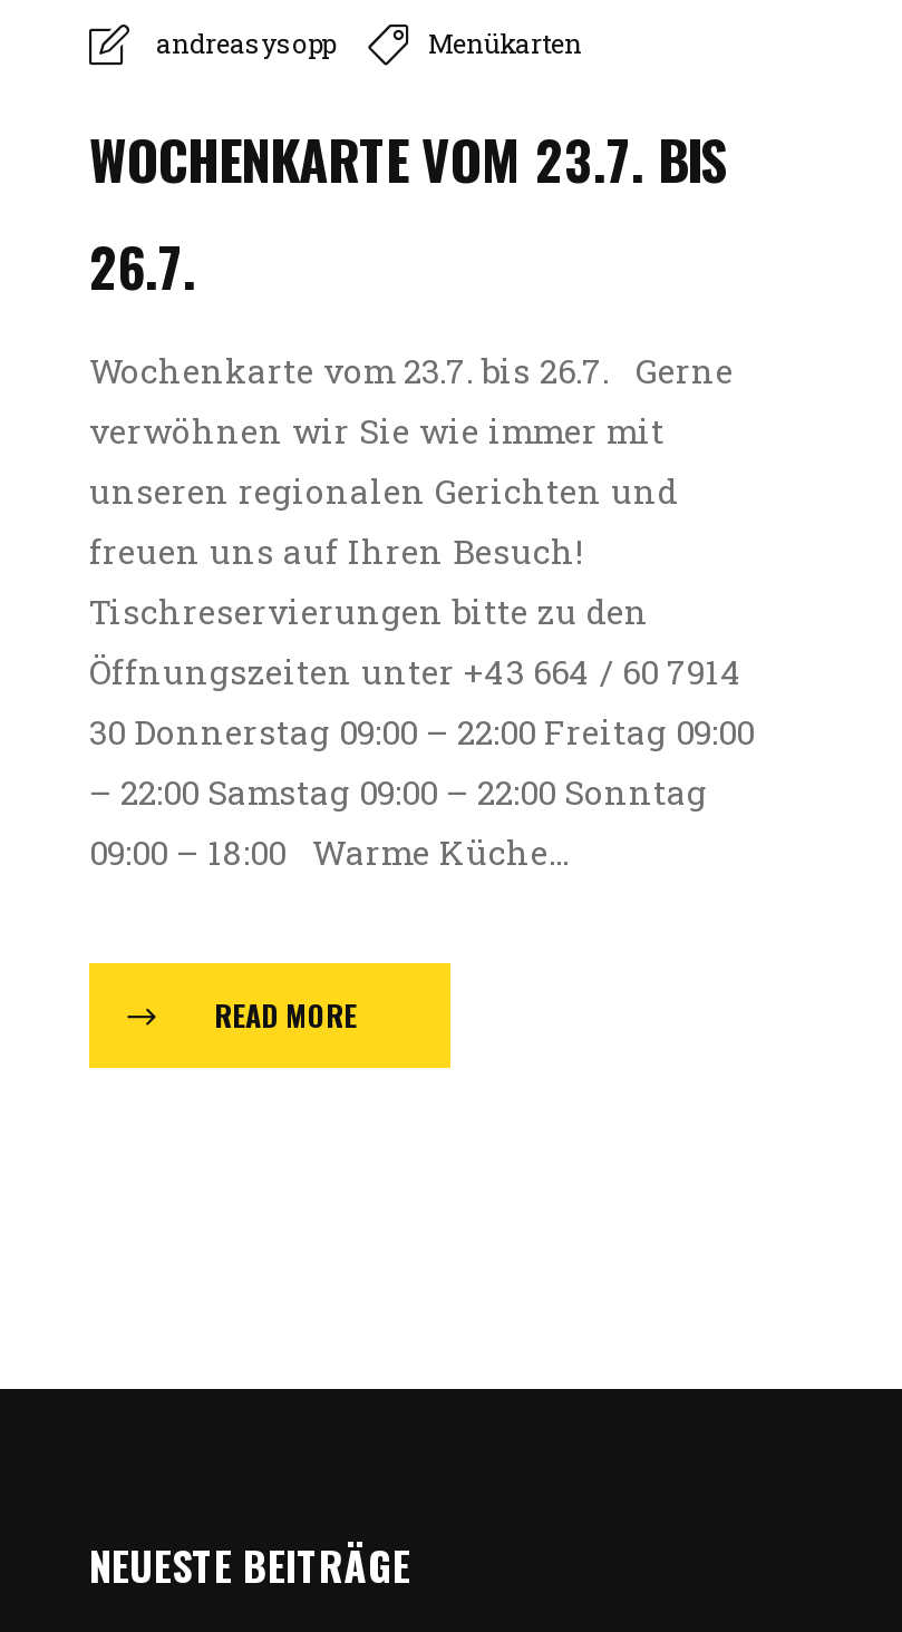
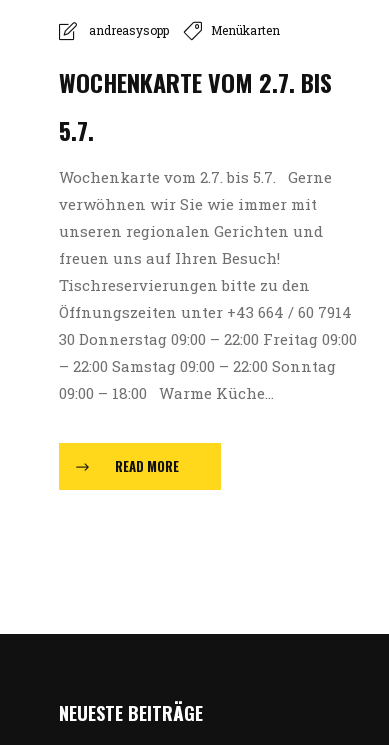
[89,117,727,198] WOCHENKARTE VOM 23.7. BIS -> [59,64,332,100] WOCHENKARTE VOM 2.7. BIS
[89,225,196,305] 26.7. -> [59,112,94,148] 5.7.
[89,347,734,392] Wochenkarte vom 23.7. bis 26.7. Gerne -> [59,167,332,187] Wochenkarte vom 2.7. bis 5.7. Gerne

